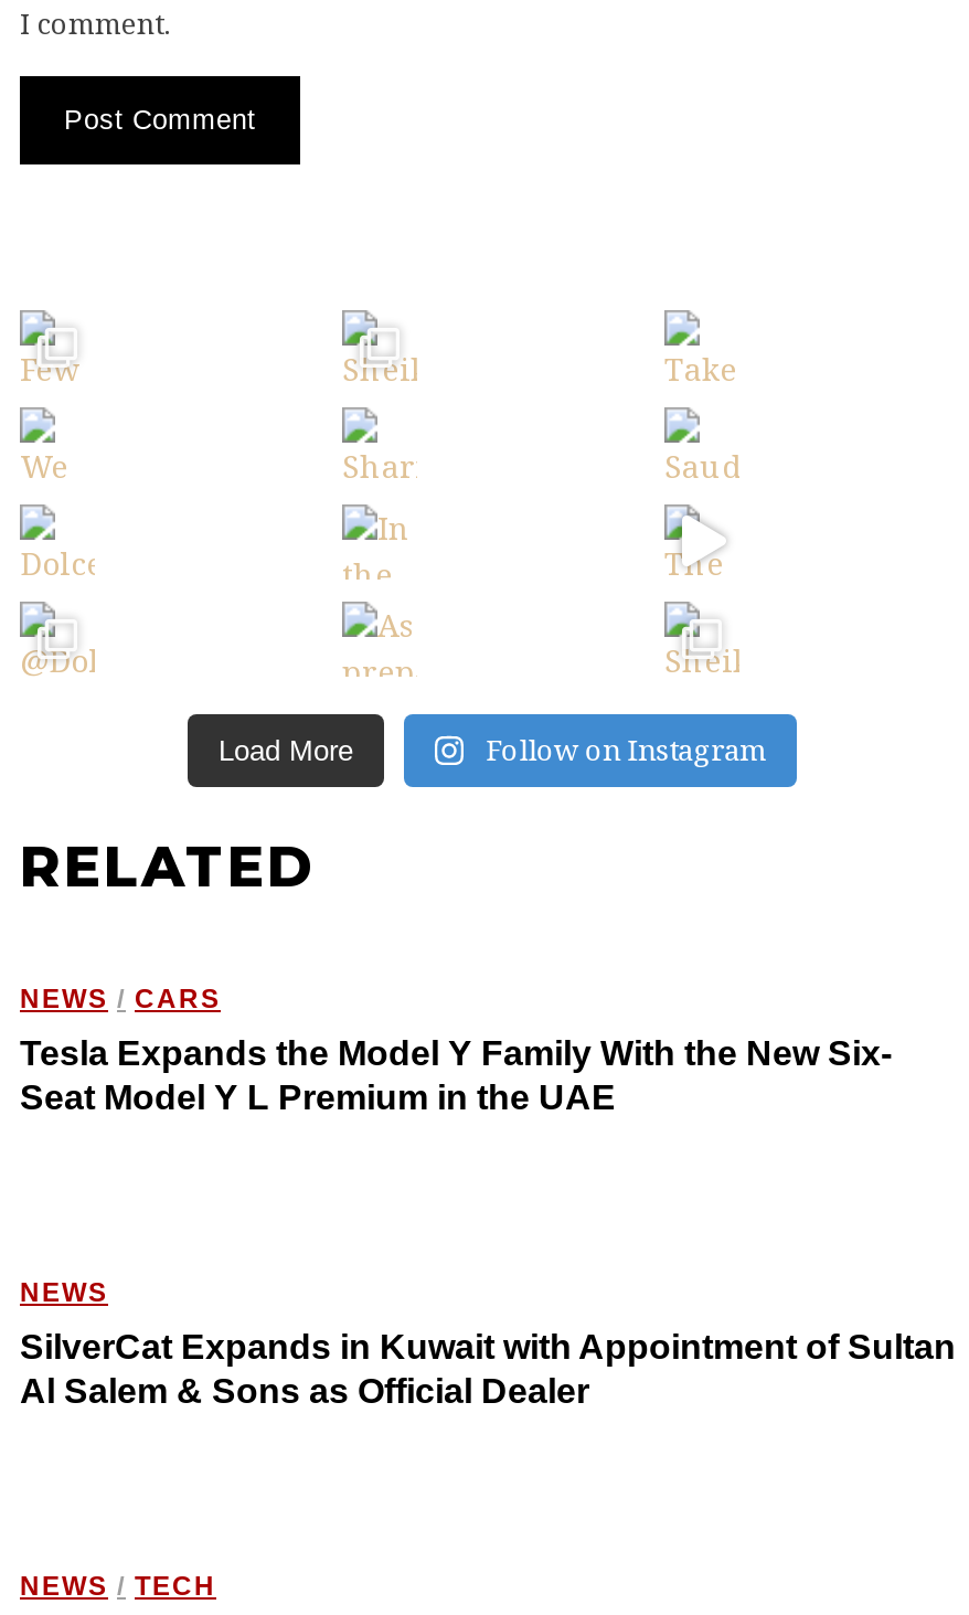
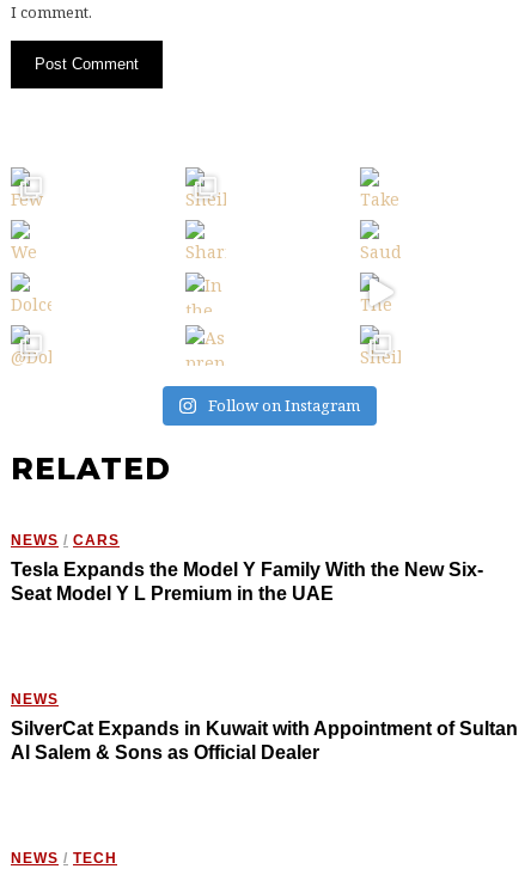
[218,734,353,767] Load More -> none

